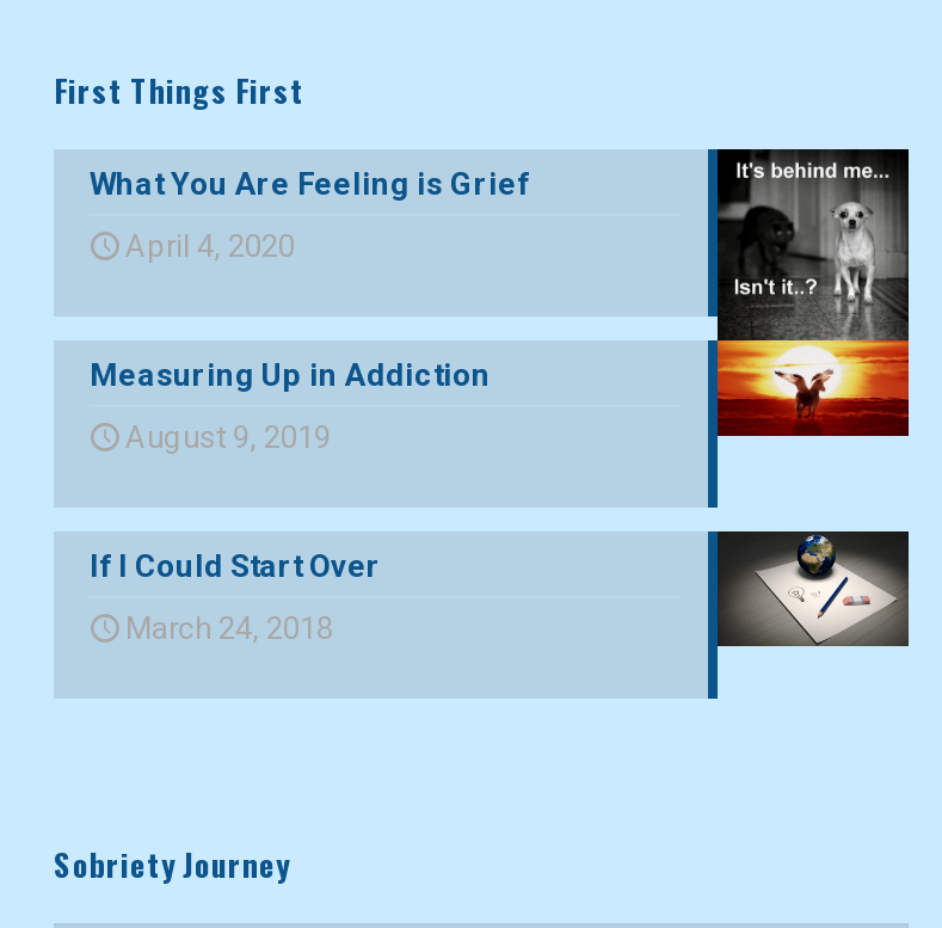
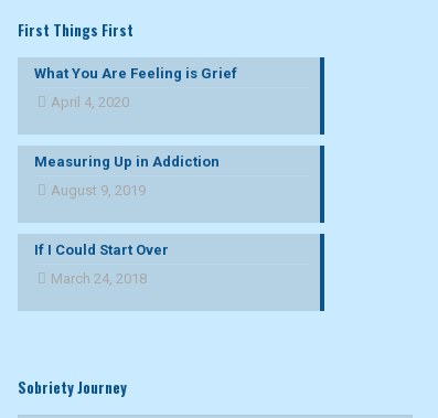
[715,146,911,440] [image] -> none
[715,528,911,650] [image] -> none

